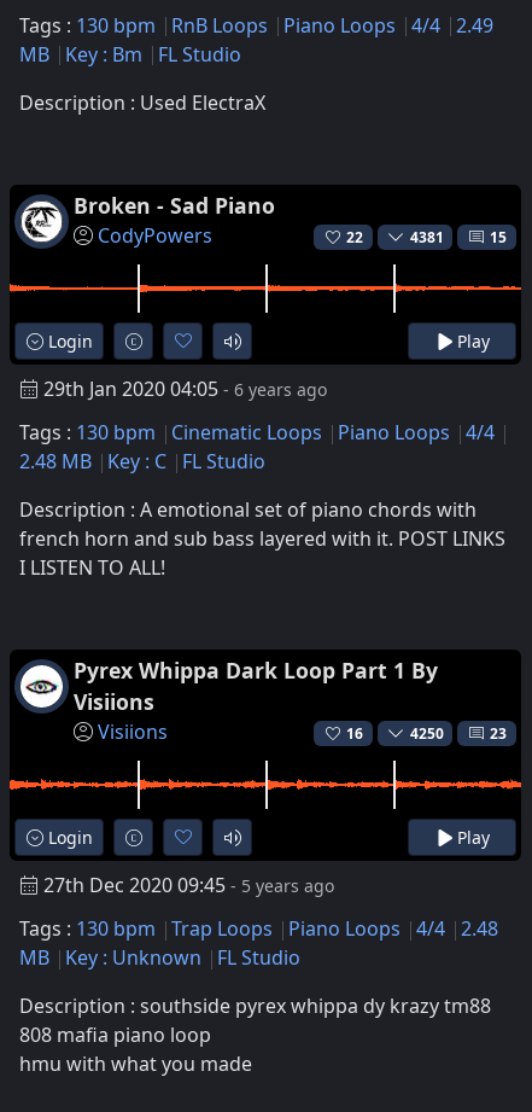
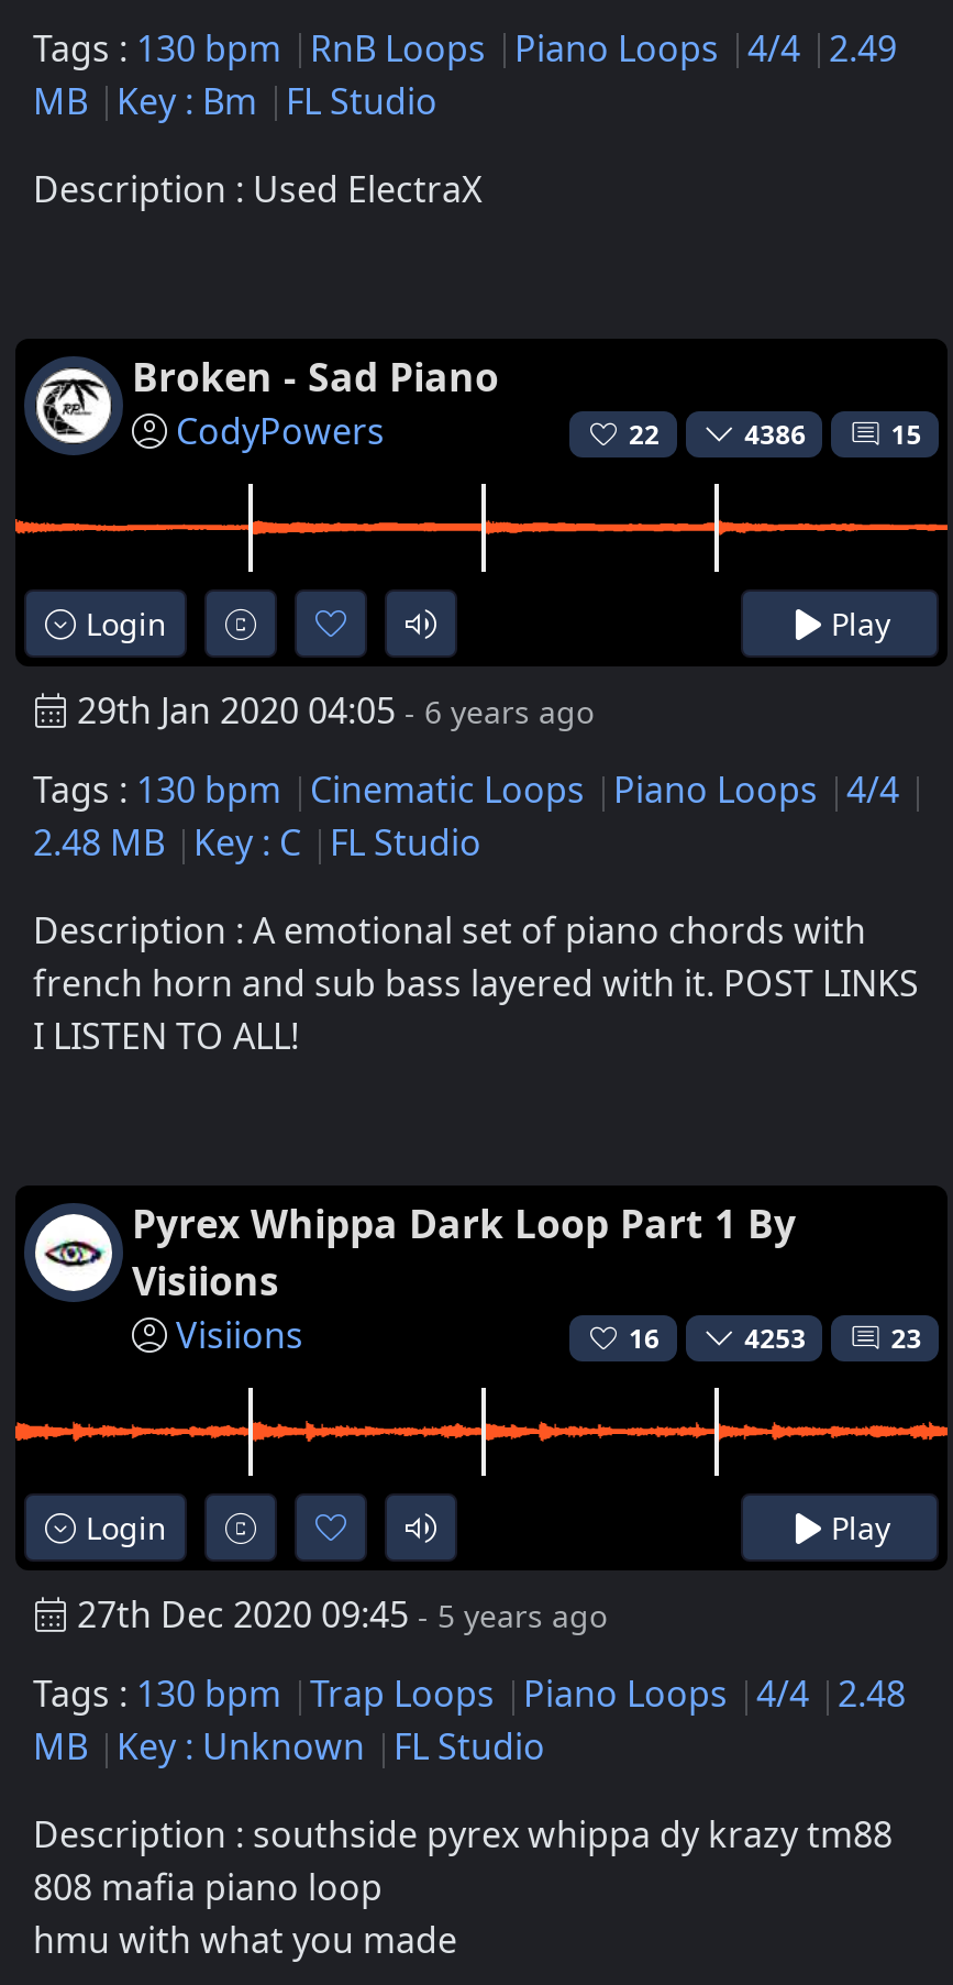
[410,227,443,247] 4381 -> [744,415,806,452] 4386
[410,723,443,744] 4250 -> [744,1319,806,1357] 4253

